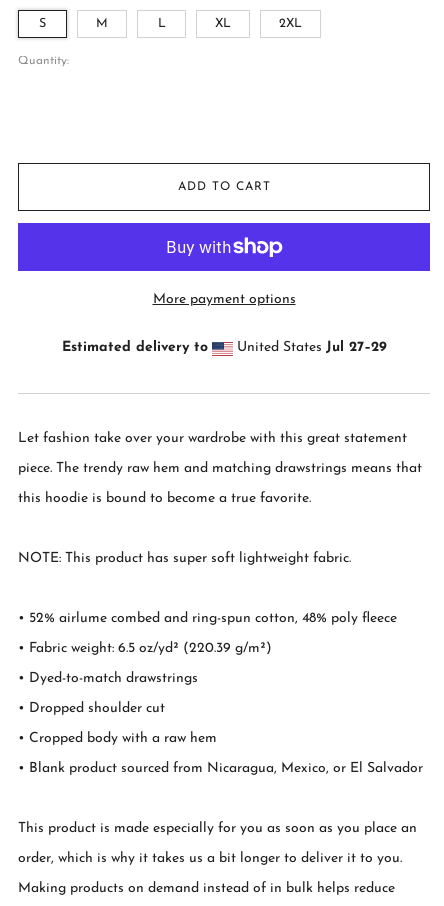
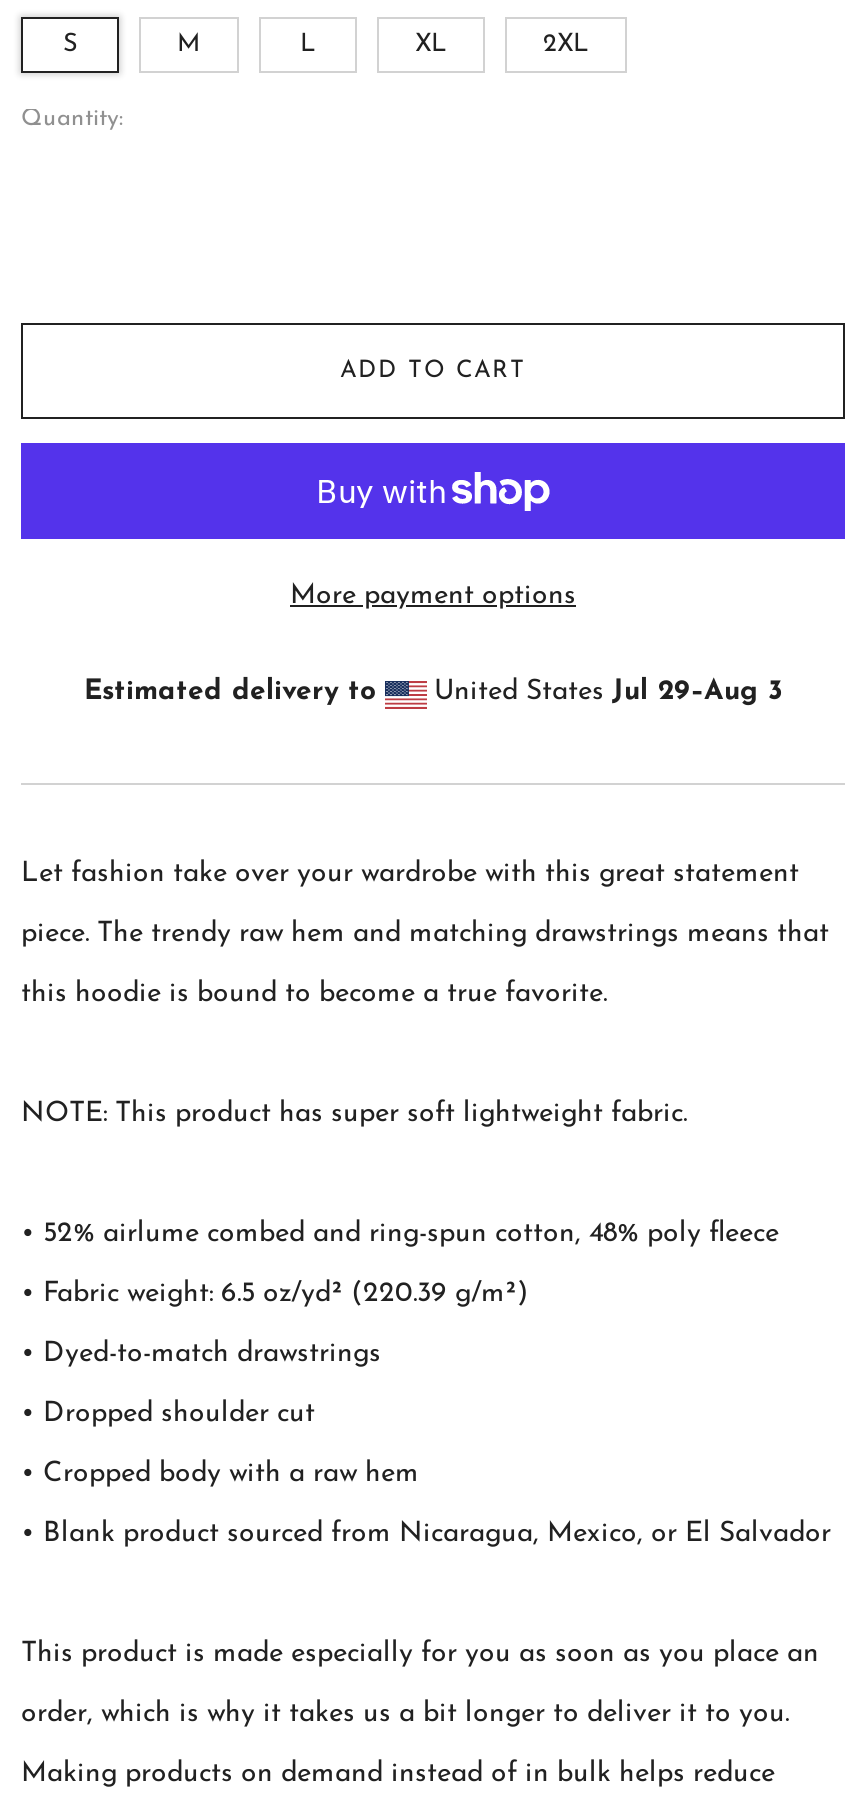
[232,340,386,355] United States Jul 27–29 -> [426,677,782,707] United States Jul 29–Aug 3

